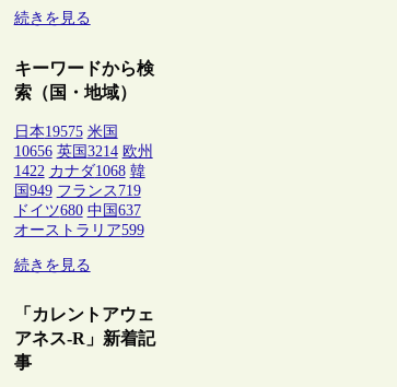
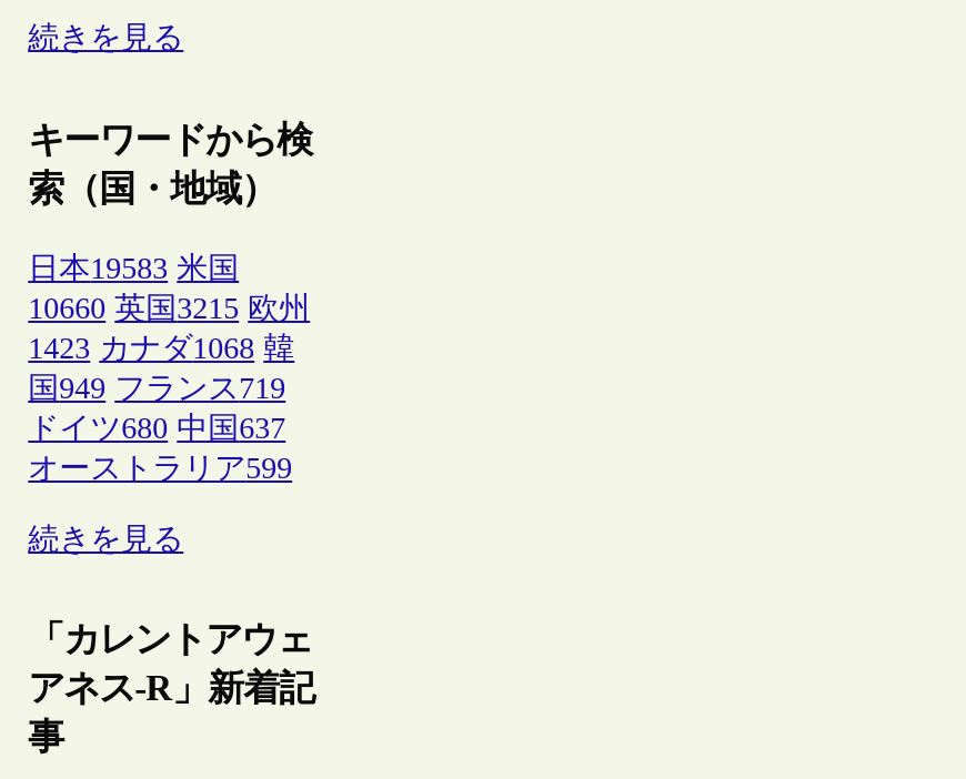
[14,124,118,140] 日本19575 米国 -> [28,252,239,285] 日本19583 米国
[14,143,153,160] 10656 英国3214 欧州 -> [28,292,310,325] 10660 英国3215 欧州
[14,163,145,179] 1422 カナダ1068 韓 -> [28,332,294,365] 1423 カナダ1068 韓

